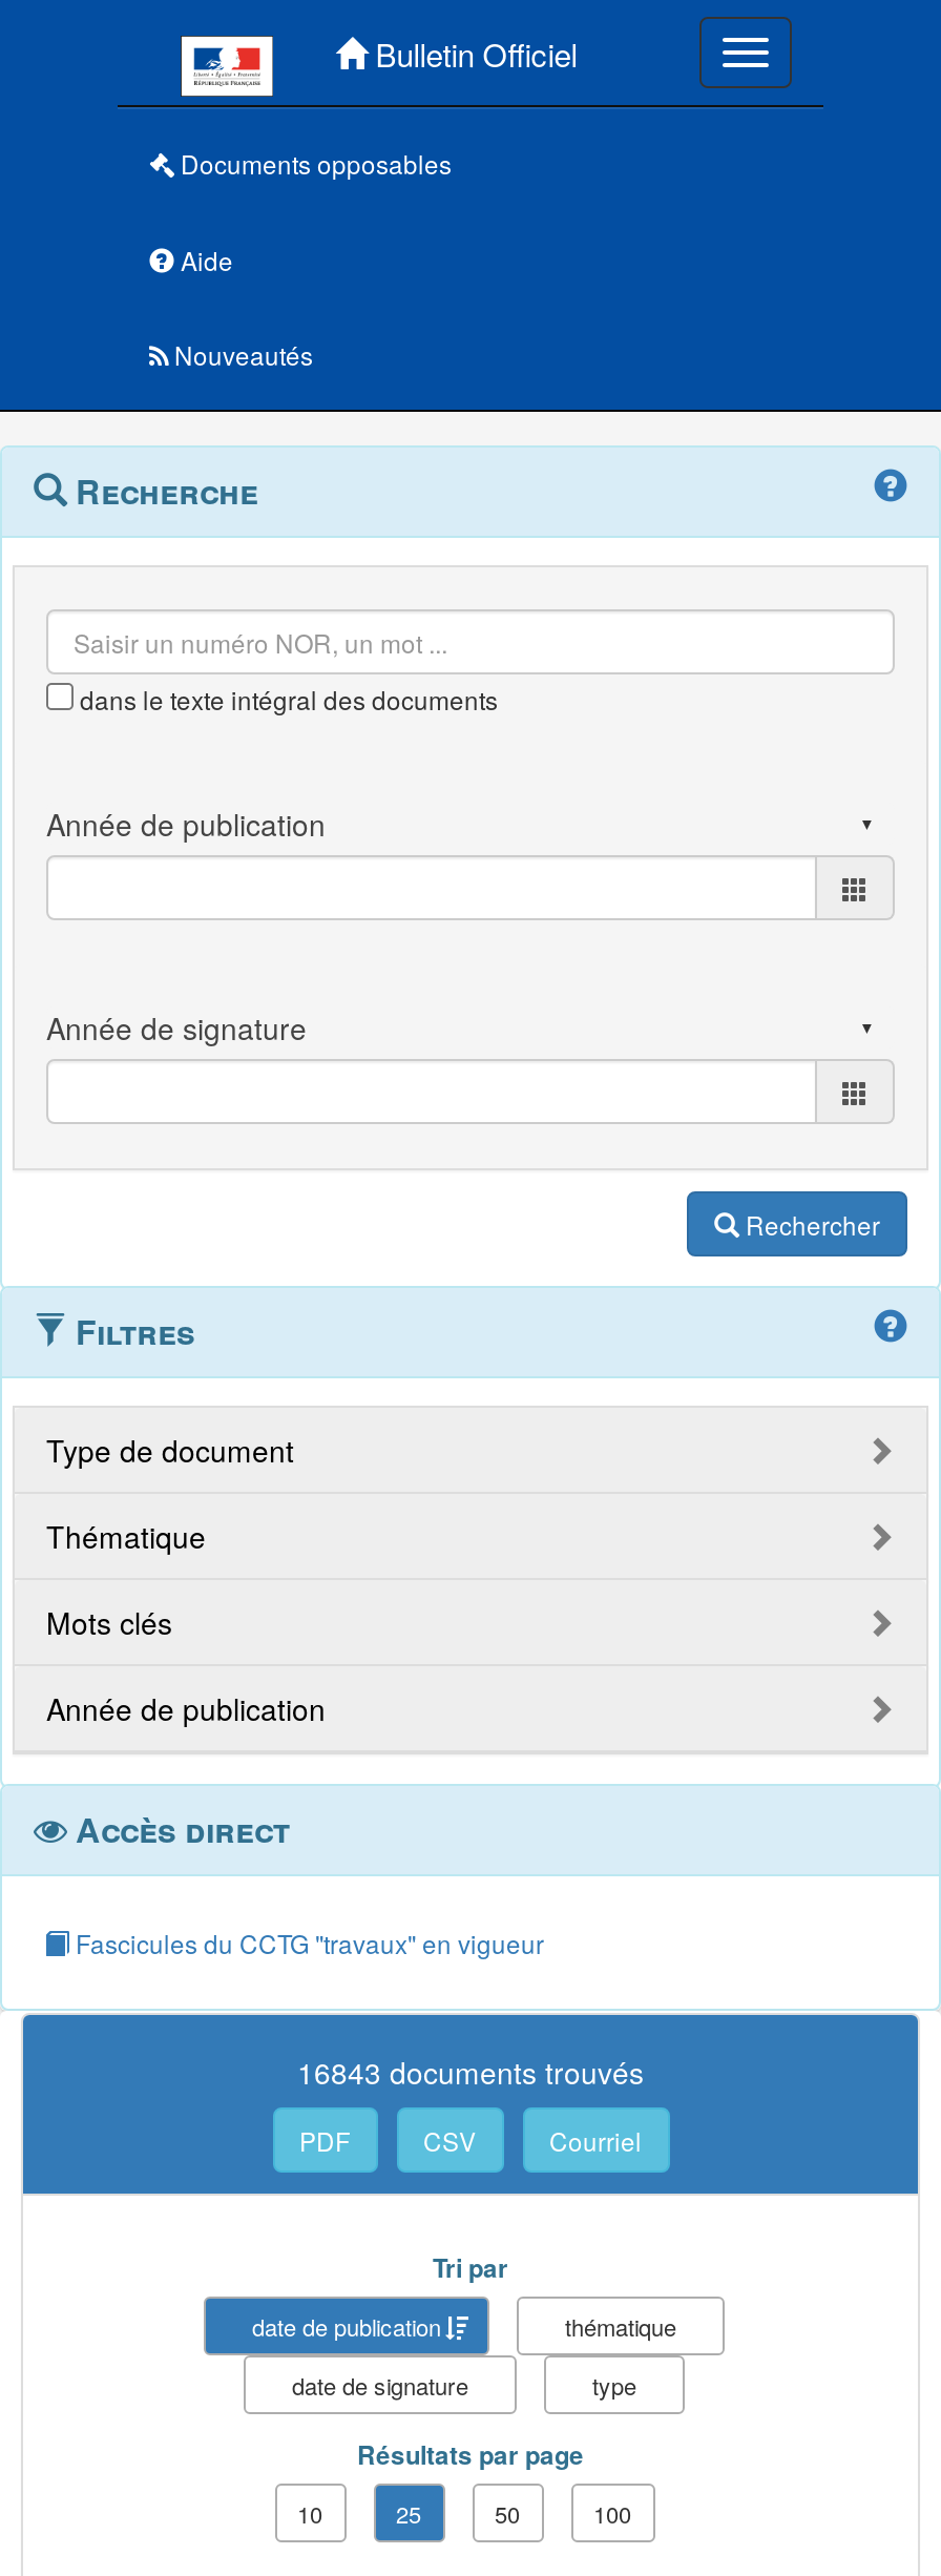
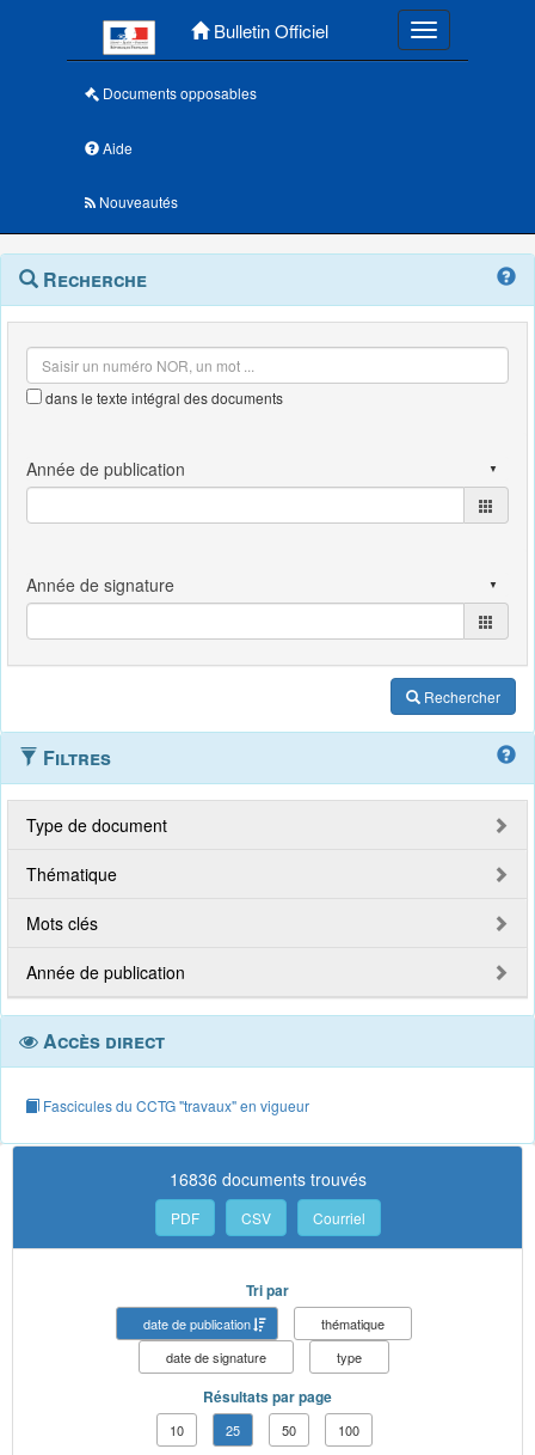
[297,2051,644,2093] 16843 documents trouvés -> [169,1167,366,1191] 16836 documents trouvés

